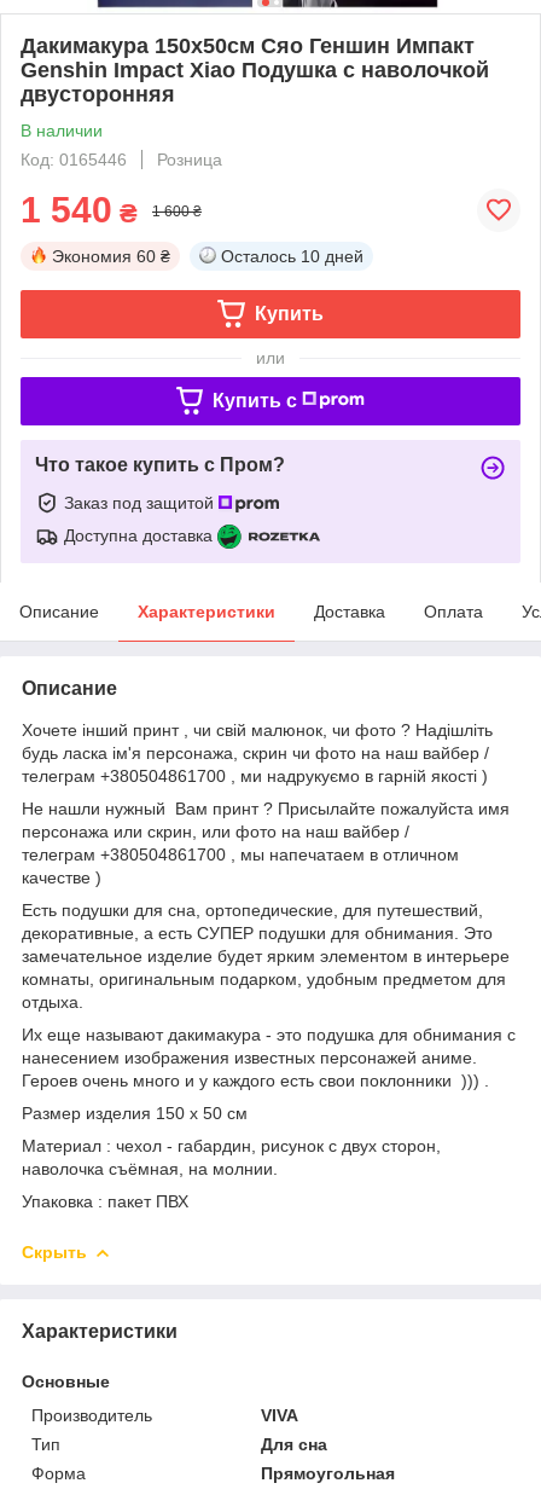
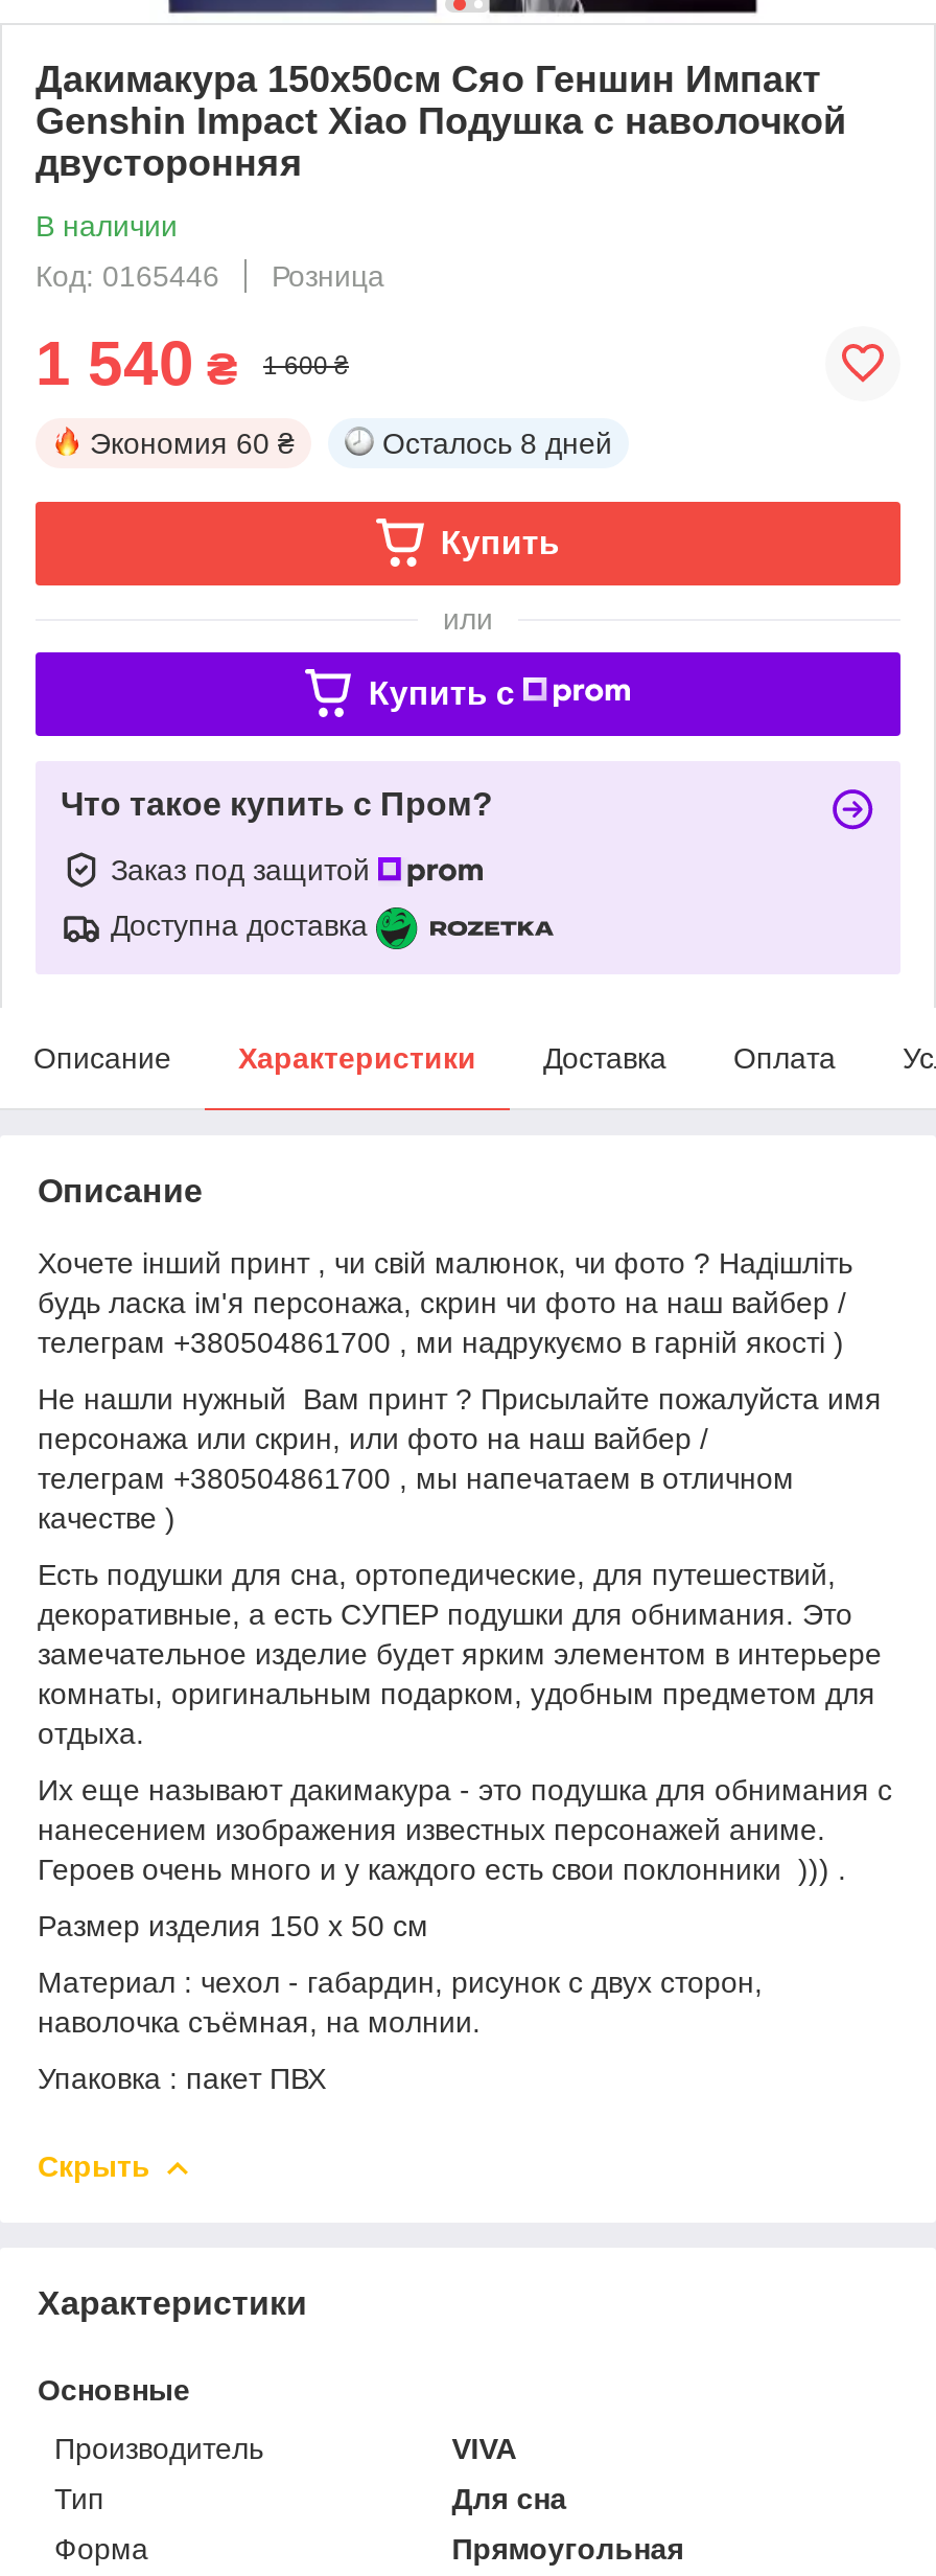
[221,246,363,266] Осталось 10 дней -> [382,426,612,460] Осталось 8 дней

